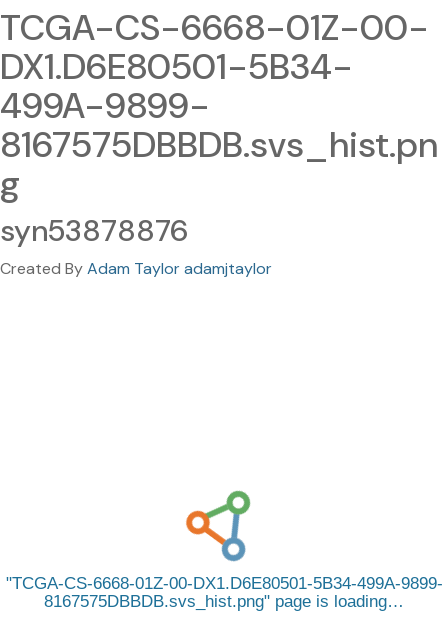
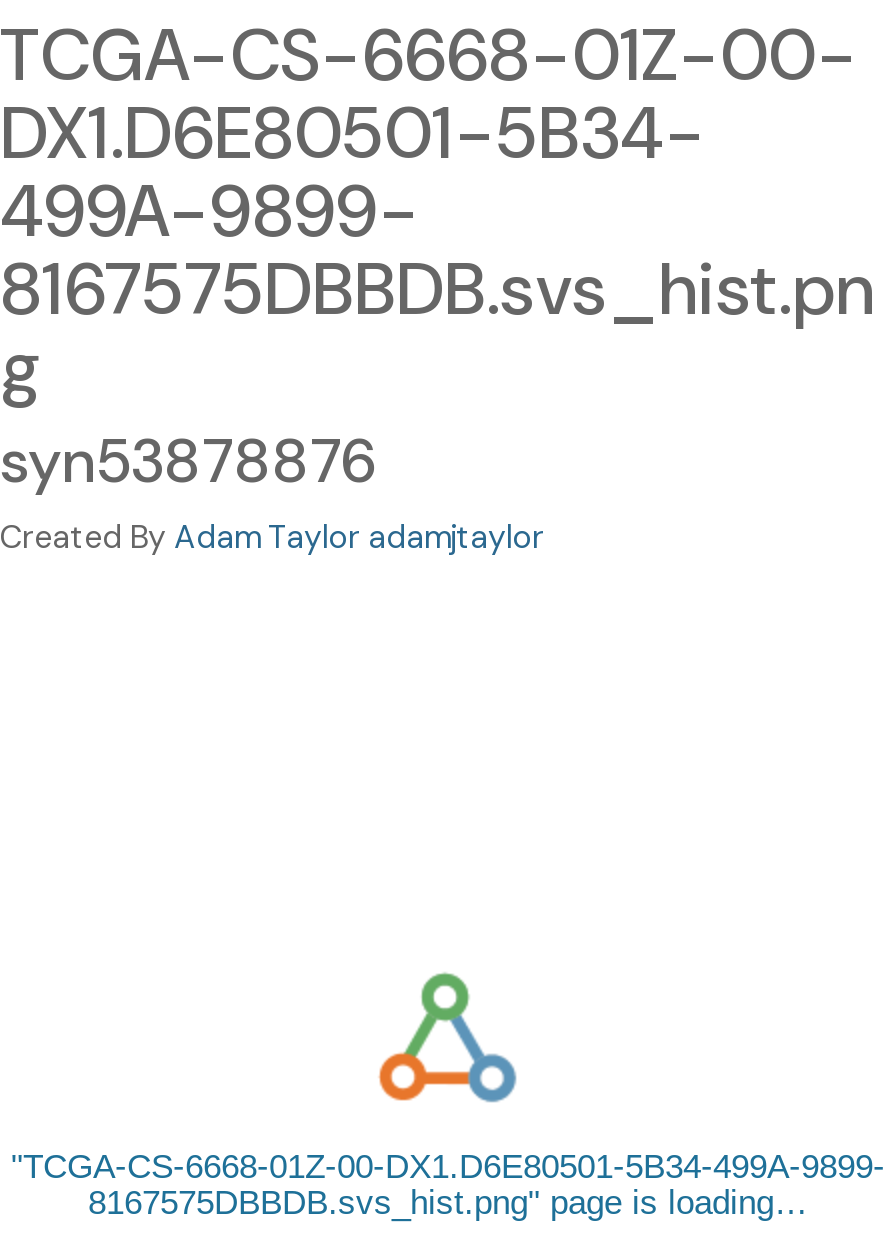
[185,486,258,562] [image] -> [372,970,518,1122] [image]

